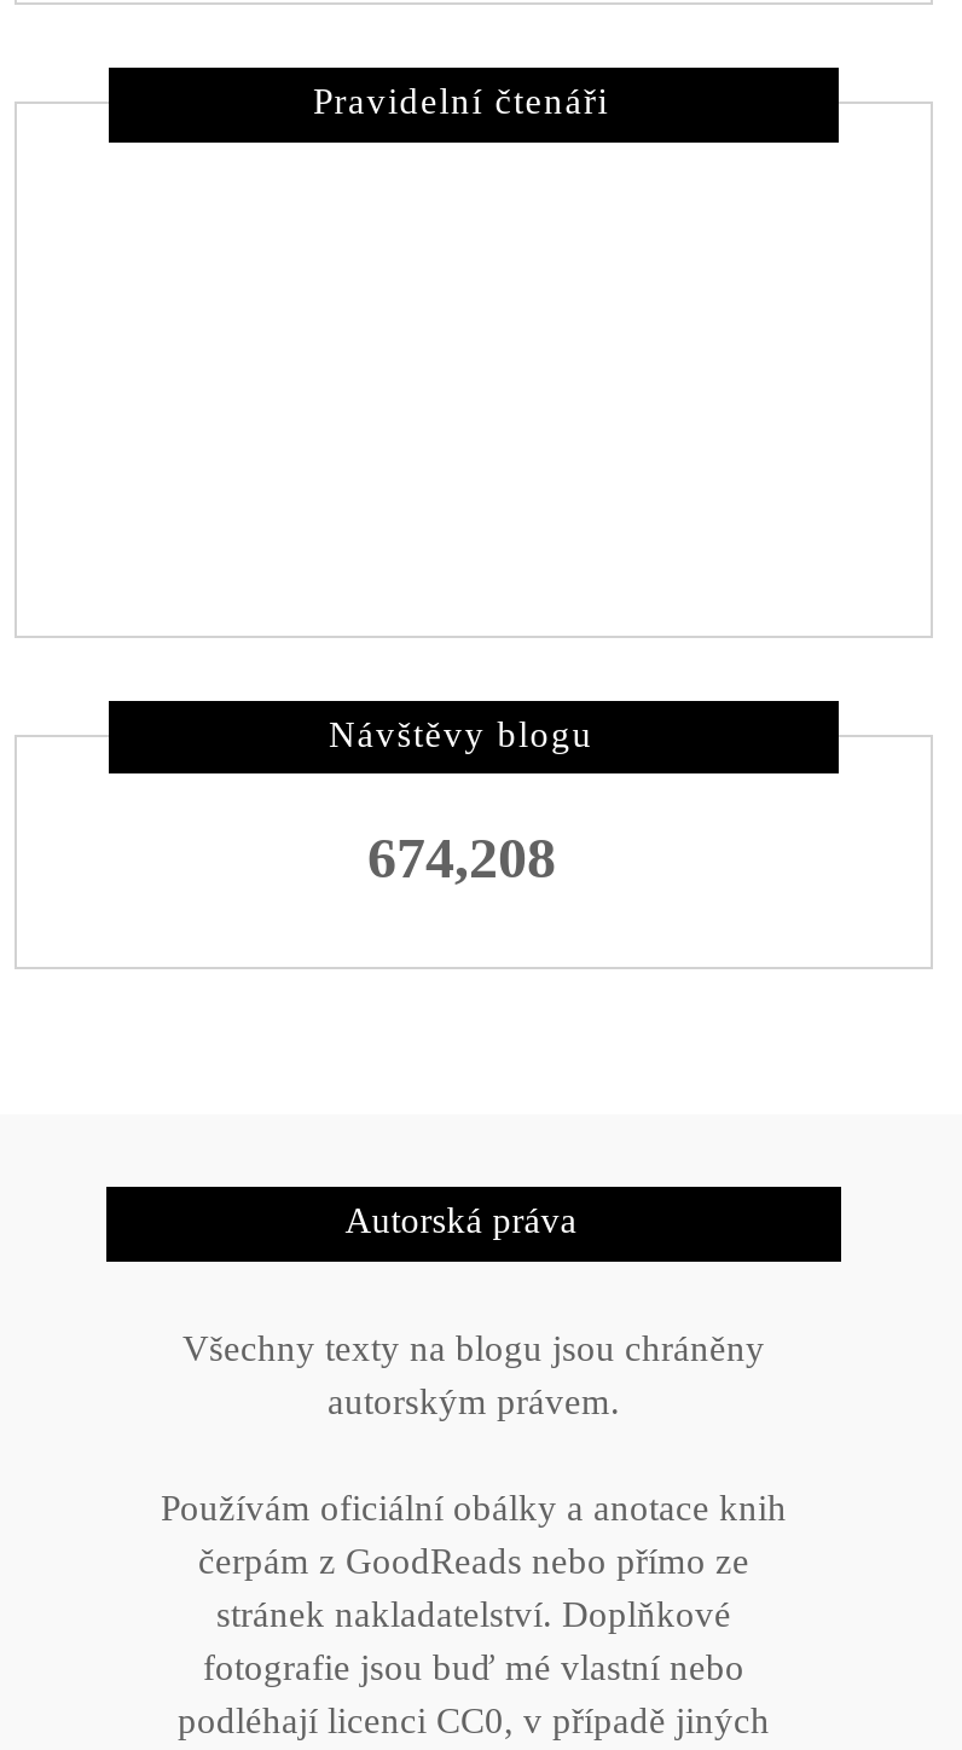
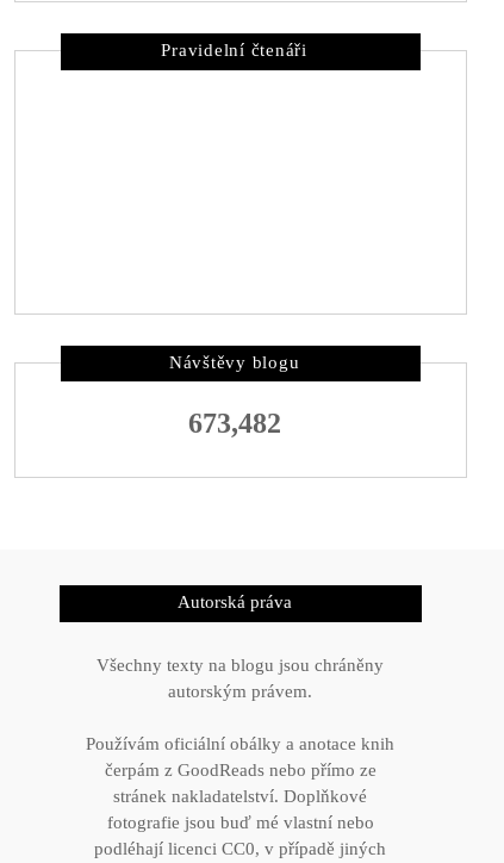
[367,827,556,890] 674,208 -> [188,408,281,439] 673,482

